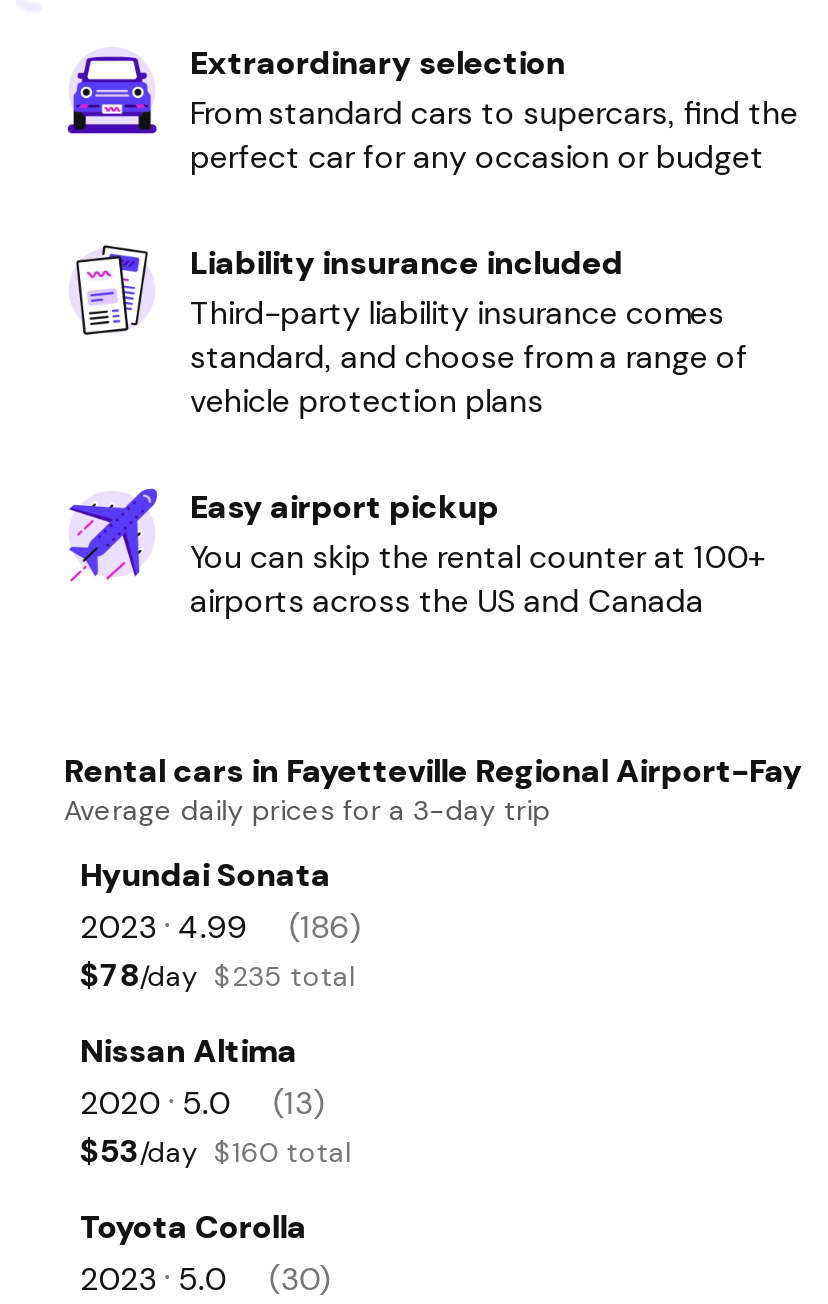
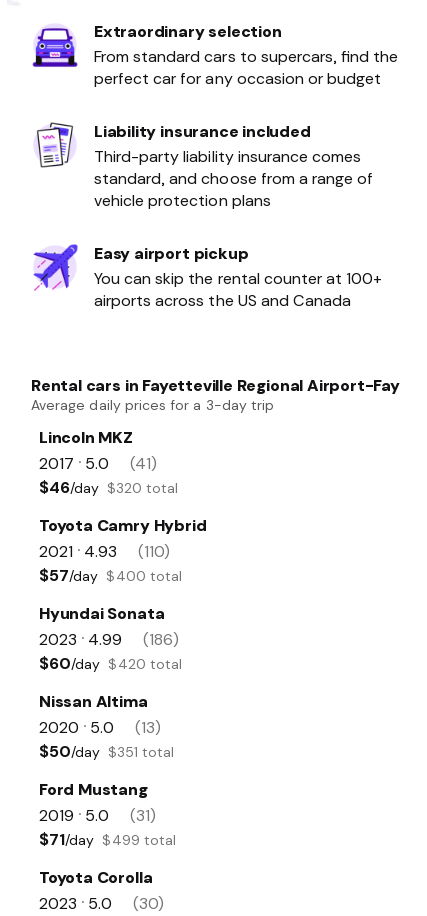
none -> [39,428,206,584] Lincoln MKZ | 2017 • 5.0 | (41) | $46/day $320 total | Toyota Camry Hybrid | 2021 • 4.93 | (110) | $57/day $400 total
[80,956,355,992] $78/day $235 total -> [39,654,183,672] $60/day $420 total
[80,1132,351,1168] $53/day $160 total -> [39,742,177,848] $50/day $351 total | Ford Mustang | 2019 • 5.0 | (31) | $71/day $499 total

